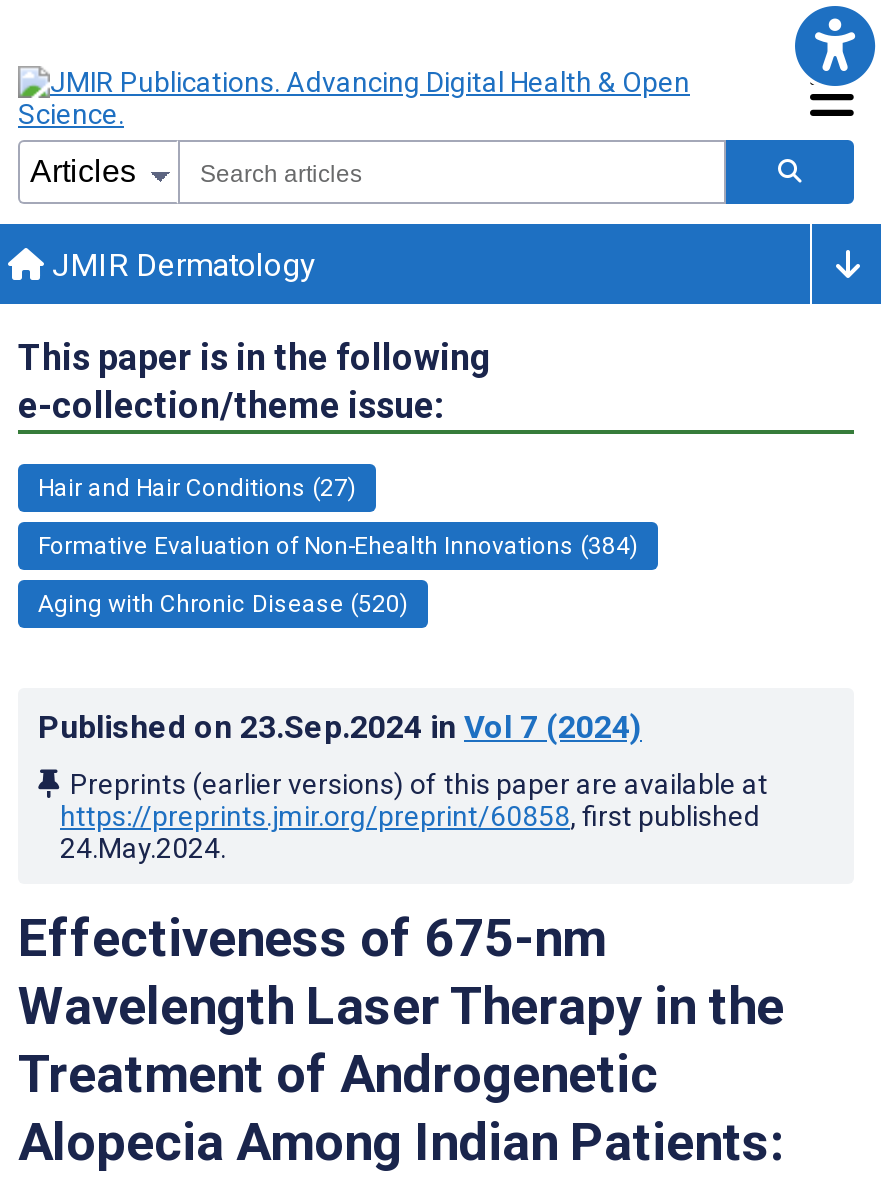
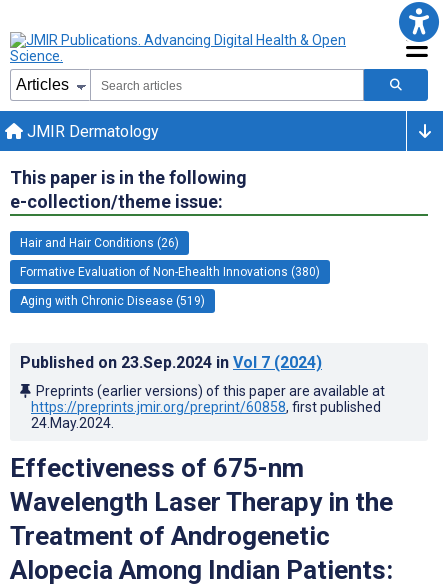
[38,474,356,502] Hair and Hair Conditions (27) -> [20,236,179,250] Hair and Hair Conditions (26)
[38,532,638,560] Formative Evaluation of Non-Ehealth Innovations (384) -> [20,265,320,279] Formative Evaluation of Non-Ehealth Innovations (380)
[38,590,408,618] Aging with Chronic Disease (520) -> [20,294,205,308] Aging with Chronic Disease (519)

